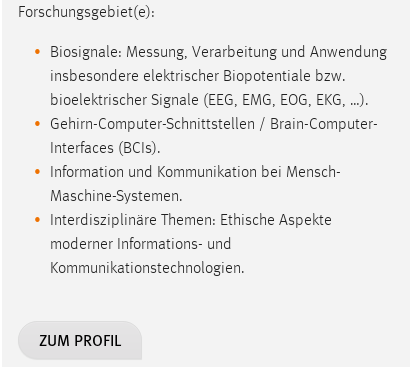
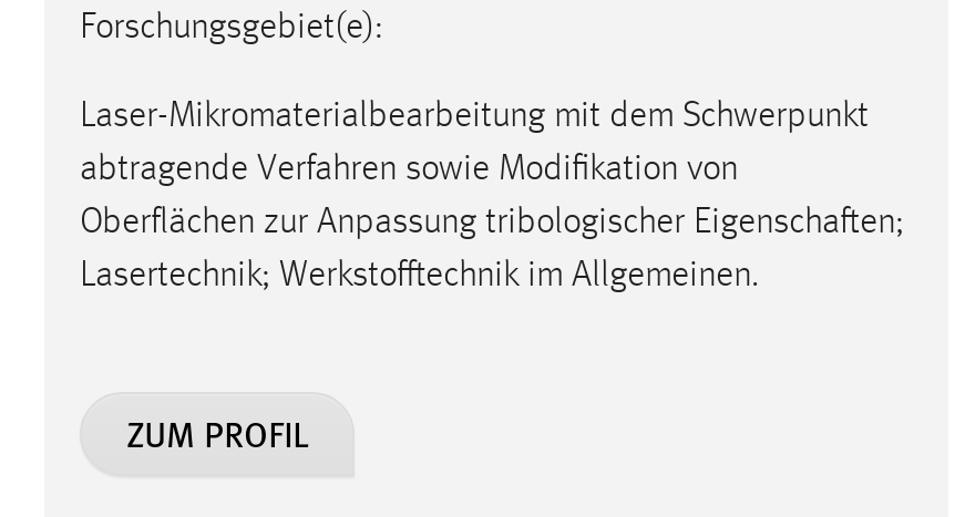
[50,45,387,277] Biosignale: Messung, Verarbeitung und Anwendung | insbesondere elektrischer Biopotentiale bzw. | bioelektrischer Signale (EEG, EMG, EOG, EKG, …). | Gehirn-Computer-Schnittstellen / Brain-Computer- | Interfaces (BCIs). | Information und Kommunikation bei Mensch- | Maschine-Systemen. | Interdisziplinäre Themen: Ethische Aspekte | moderner Informations- und | Kommunikationstechnologien. -> [80,99,904,293] Laser-Mikromaterialbearbeitung mit dem Schwerpunkt | abtragende Verfahren sowie Modifikation von | Oberflächen zur Anpassung tribologischer Eigenschaften; | Lasertechnik; Werkstofftechnik im Allgemeinen.

